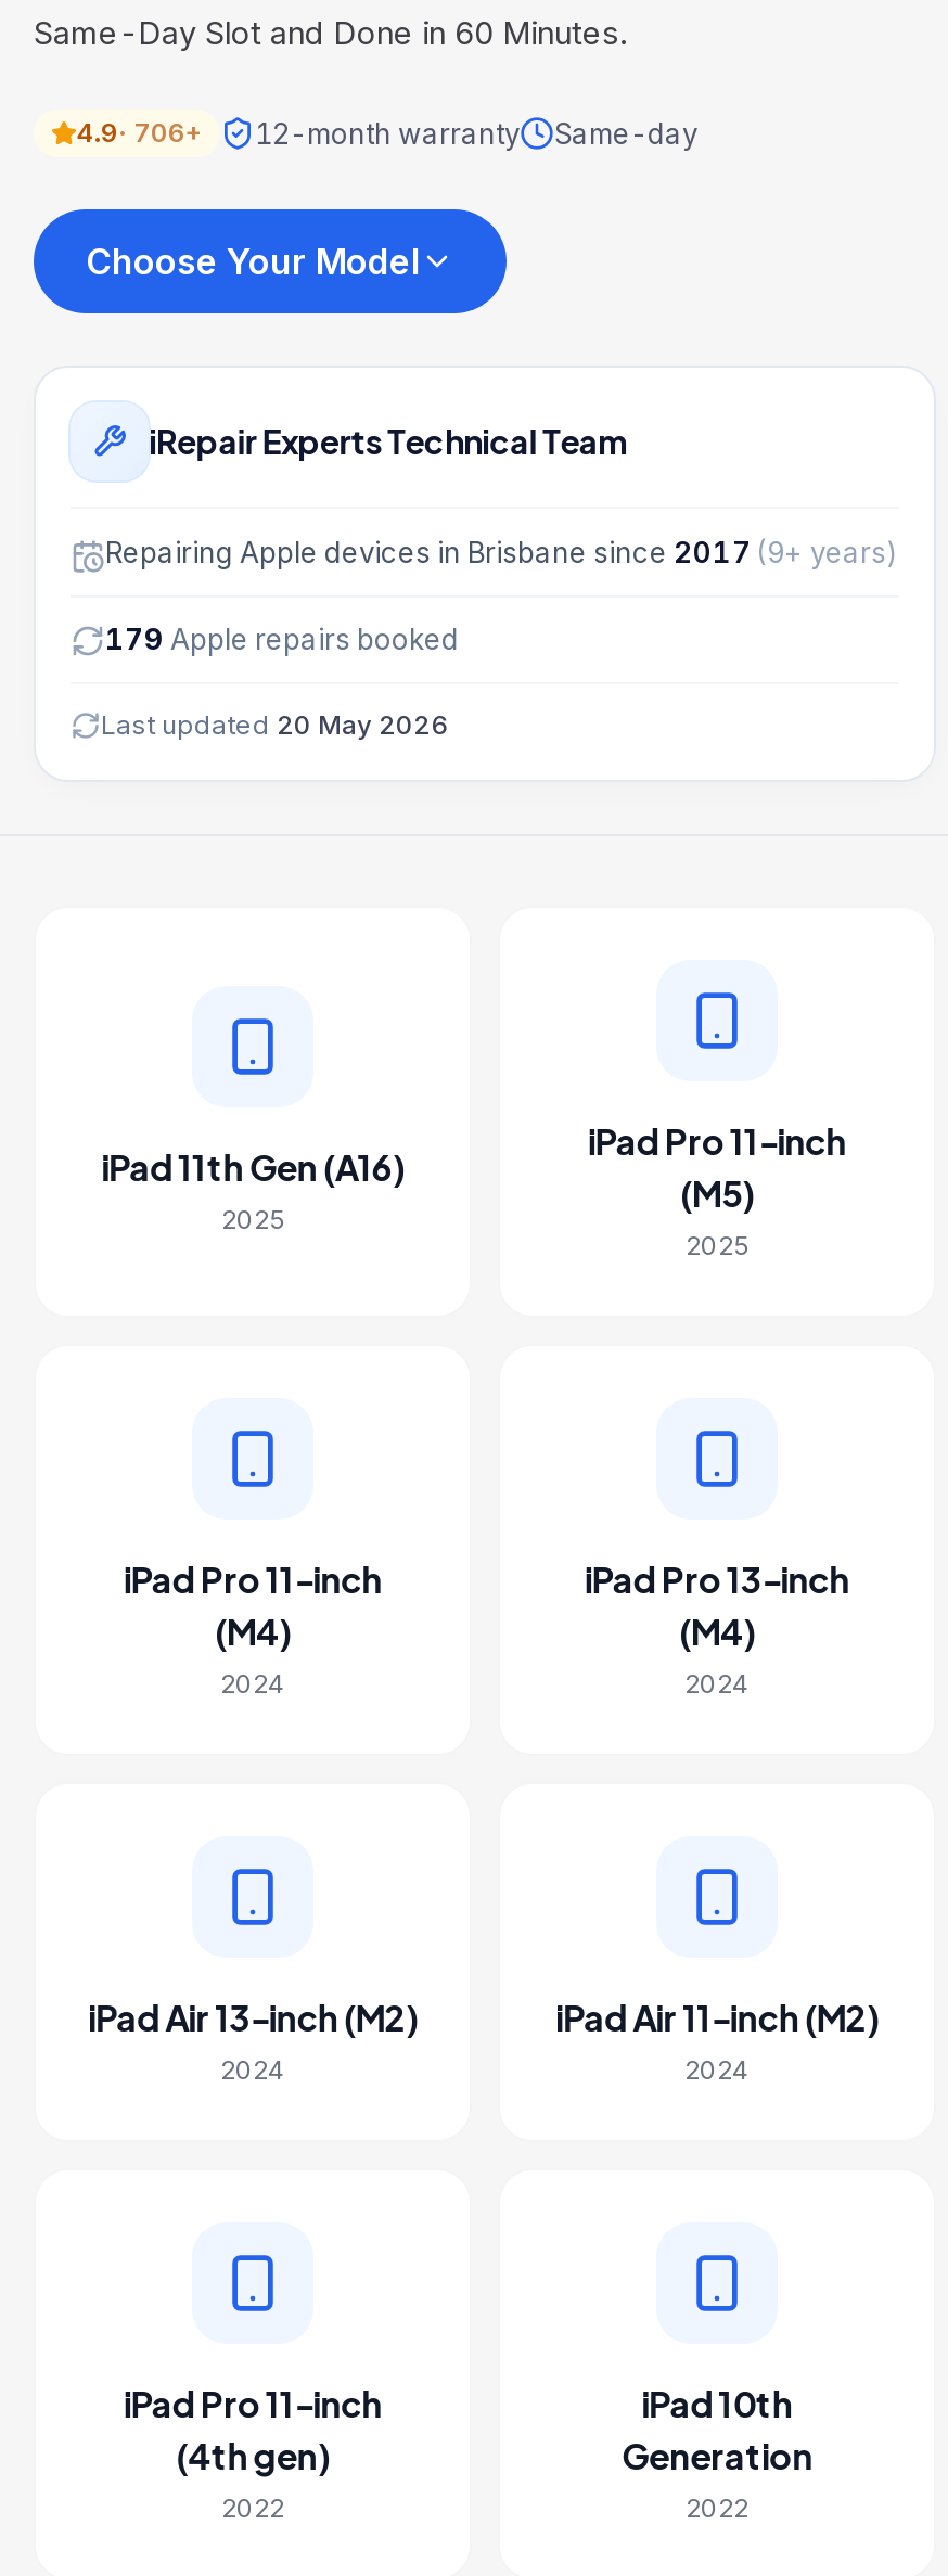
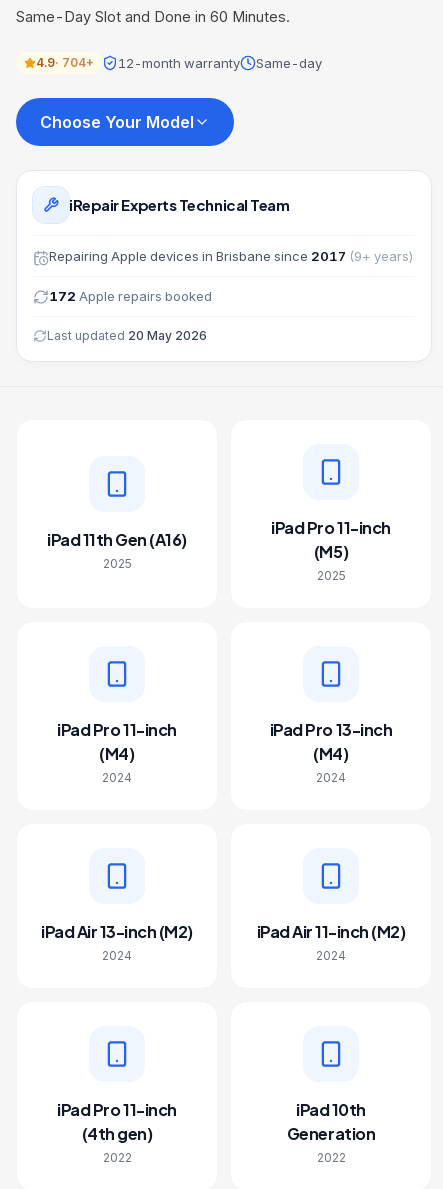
[77,115,697,150] 4.9 · 706+ 12-month warranty Same-day -> [36,54,322,70] 4.9 · 704+ 12-month warranty Same-day
[105,621,459,656] 179 Apple repairs booked -> [49,288,212,304] 172 Apple repairs booked

